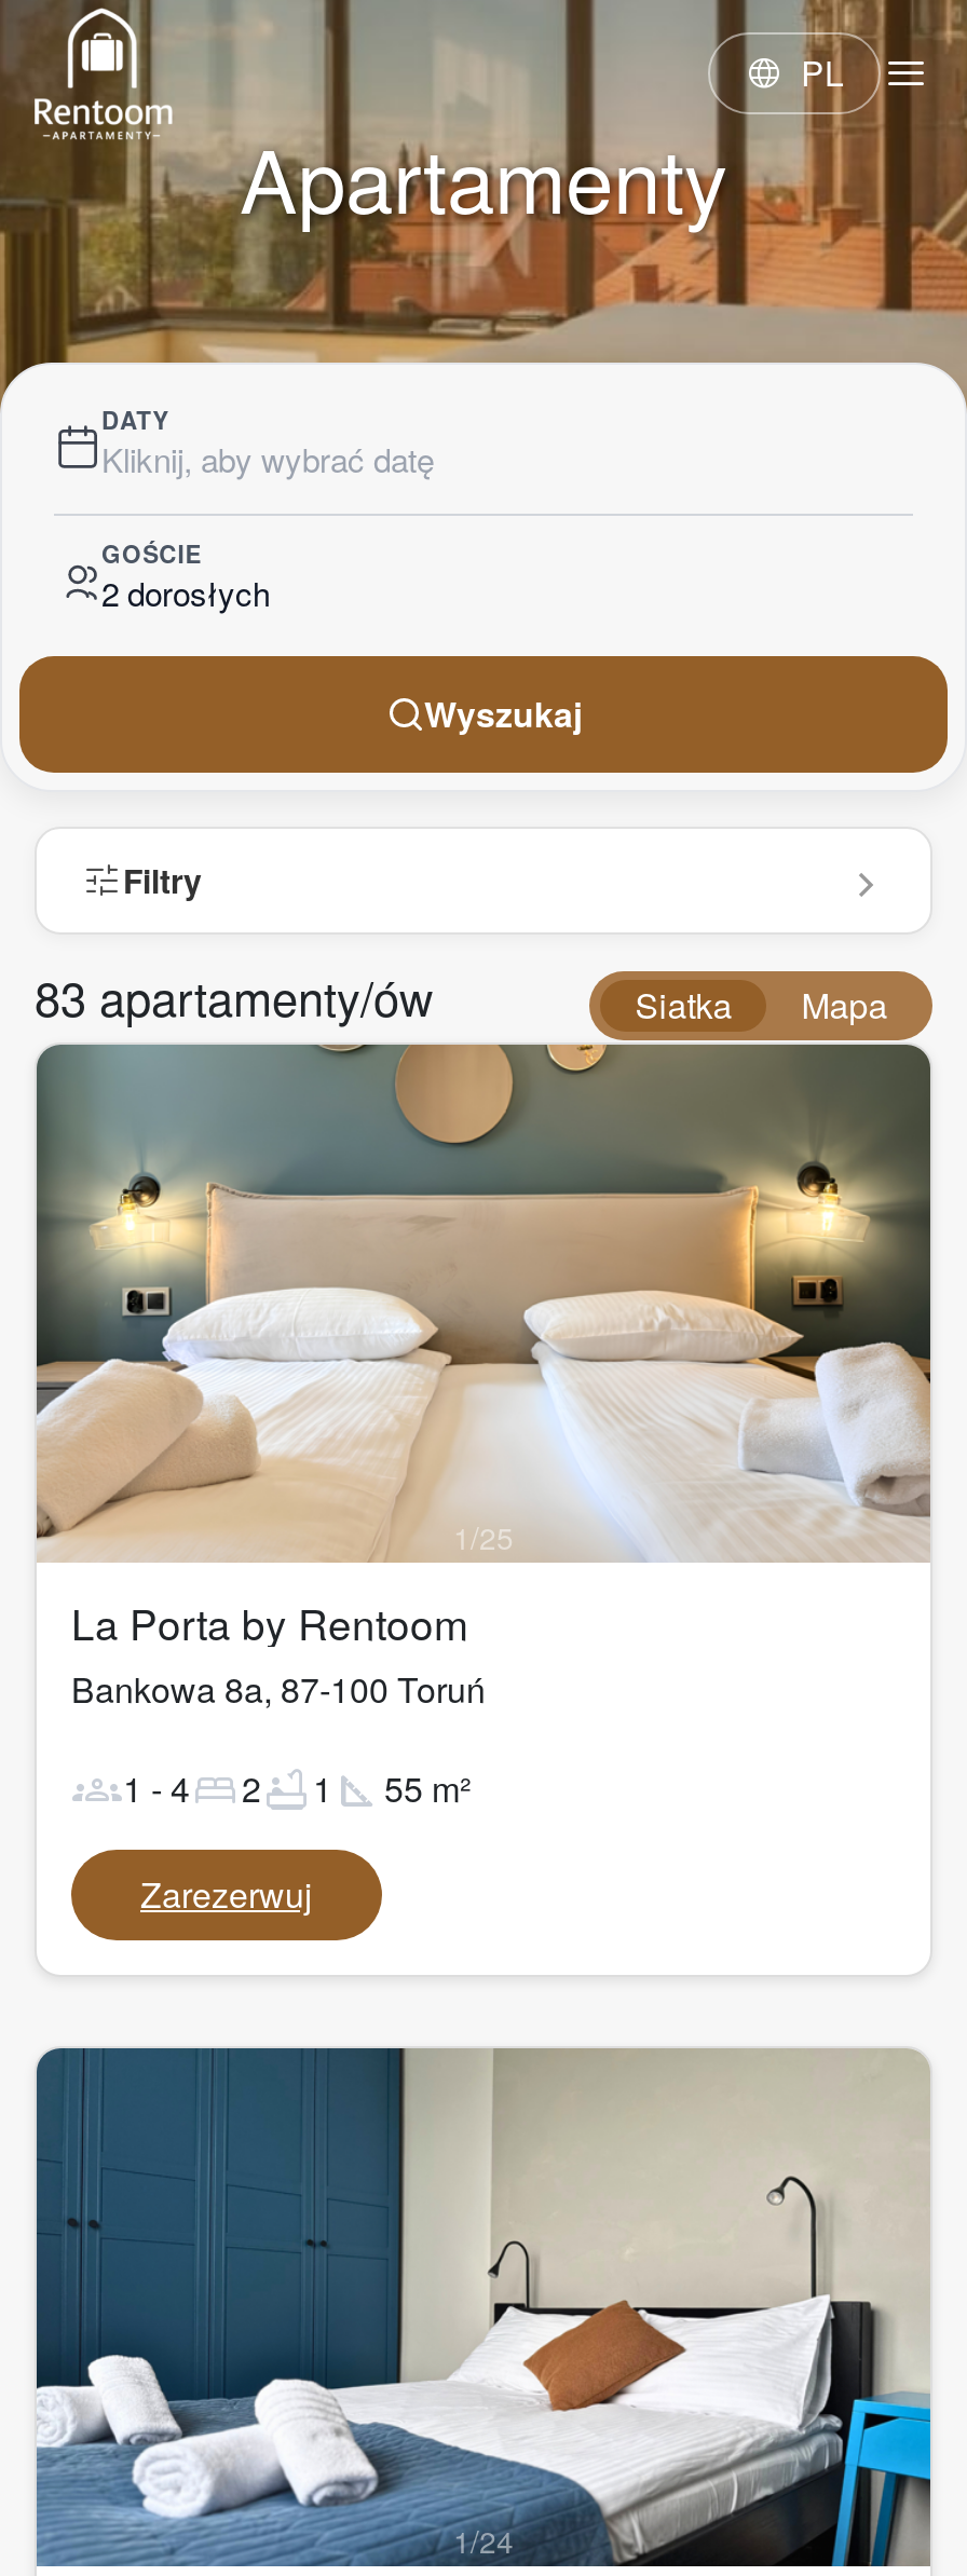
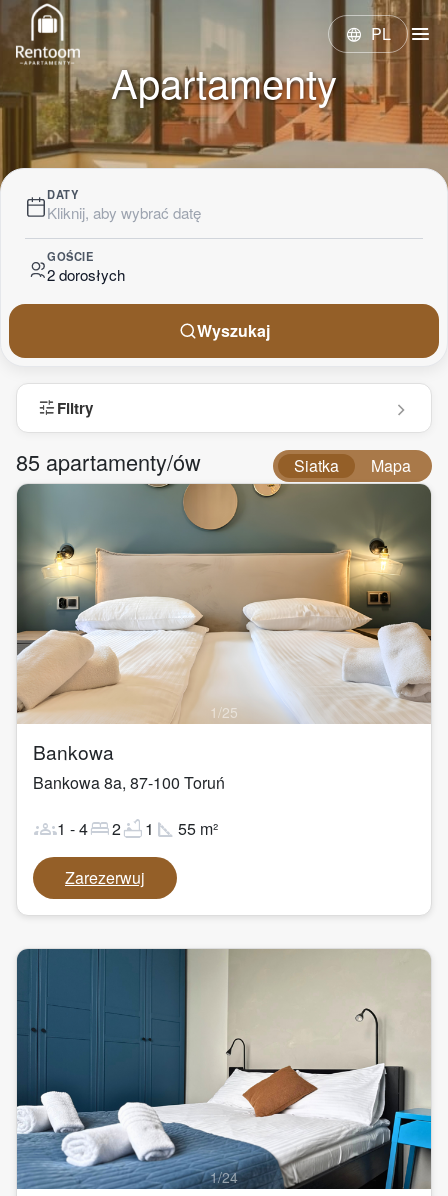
[35,963,434,1030] 83 apartamenty/ów -> [16,446,201,477] 85 apartamenty/ów
[71,1593,468,1651] La Porta by Rentoom -> [33,738,114,765] Bankowa

